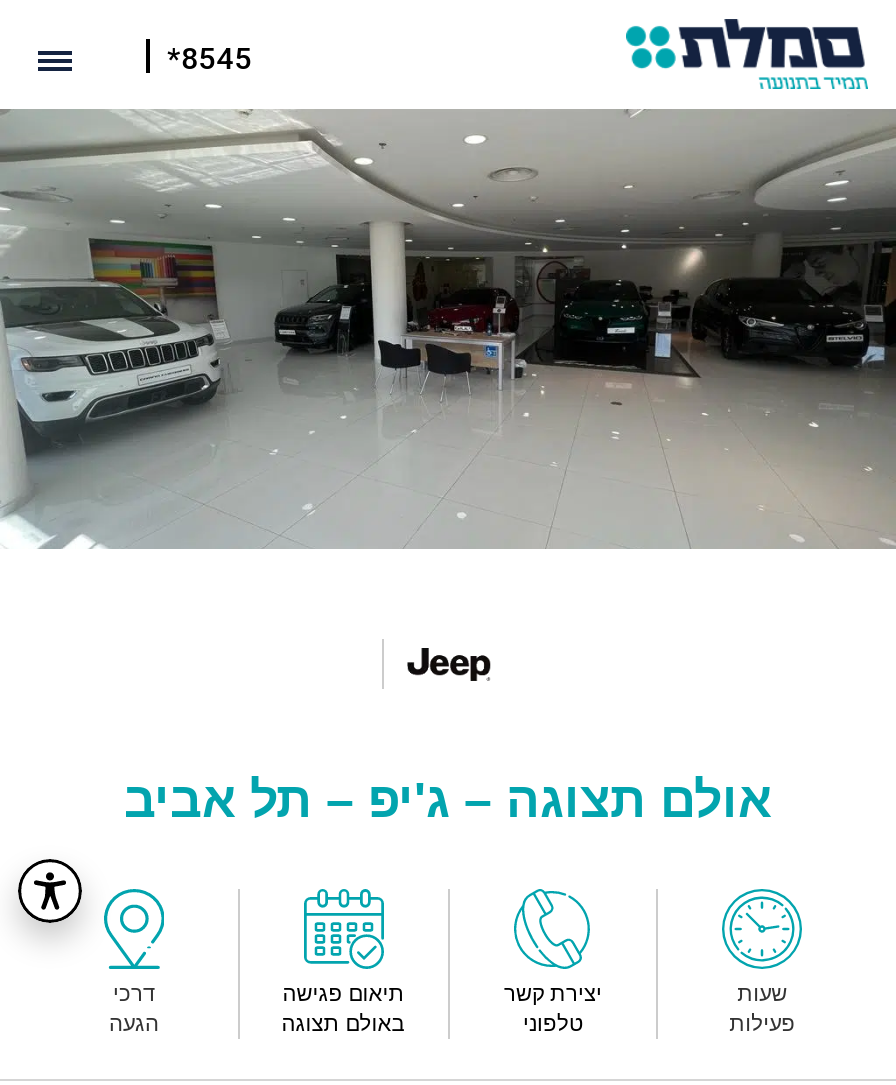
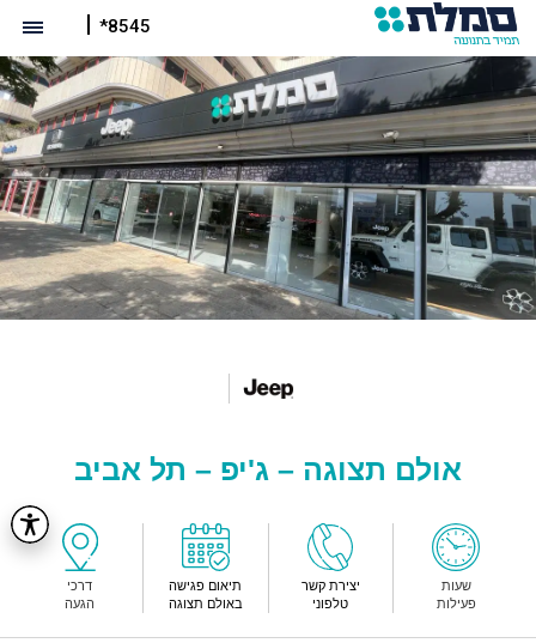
[6,109,890,549] [image] -> [4,56,532,321] [image]

